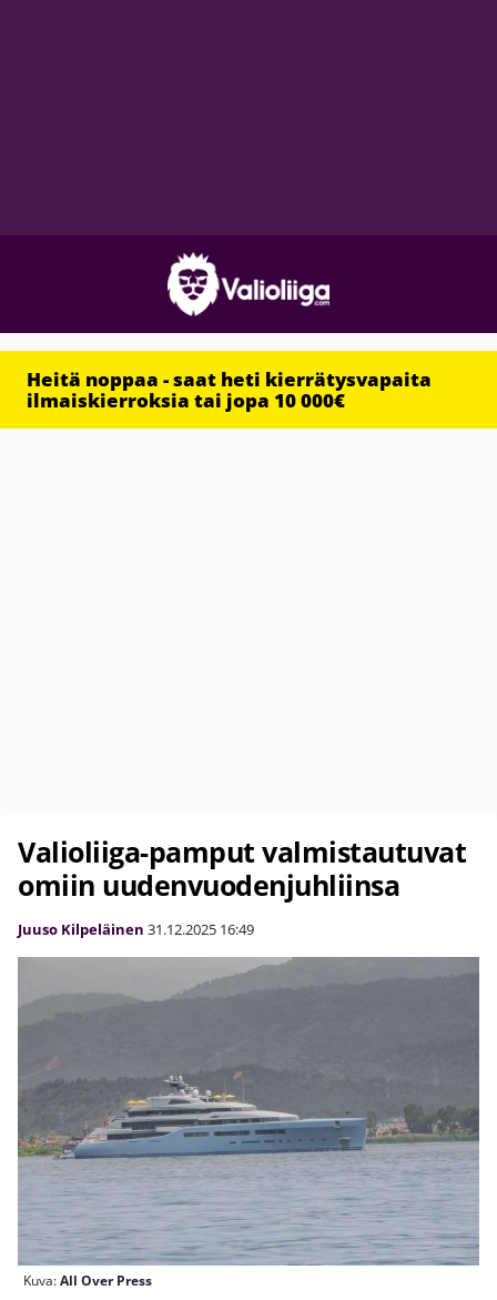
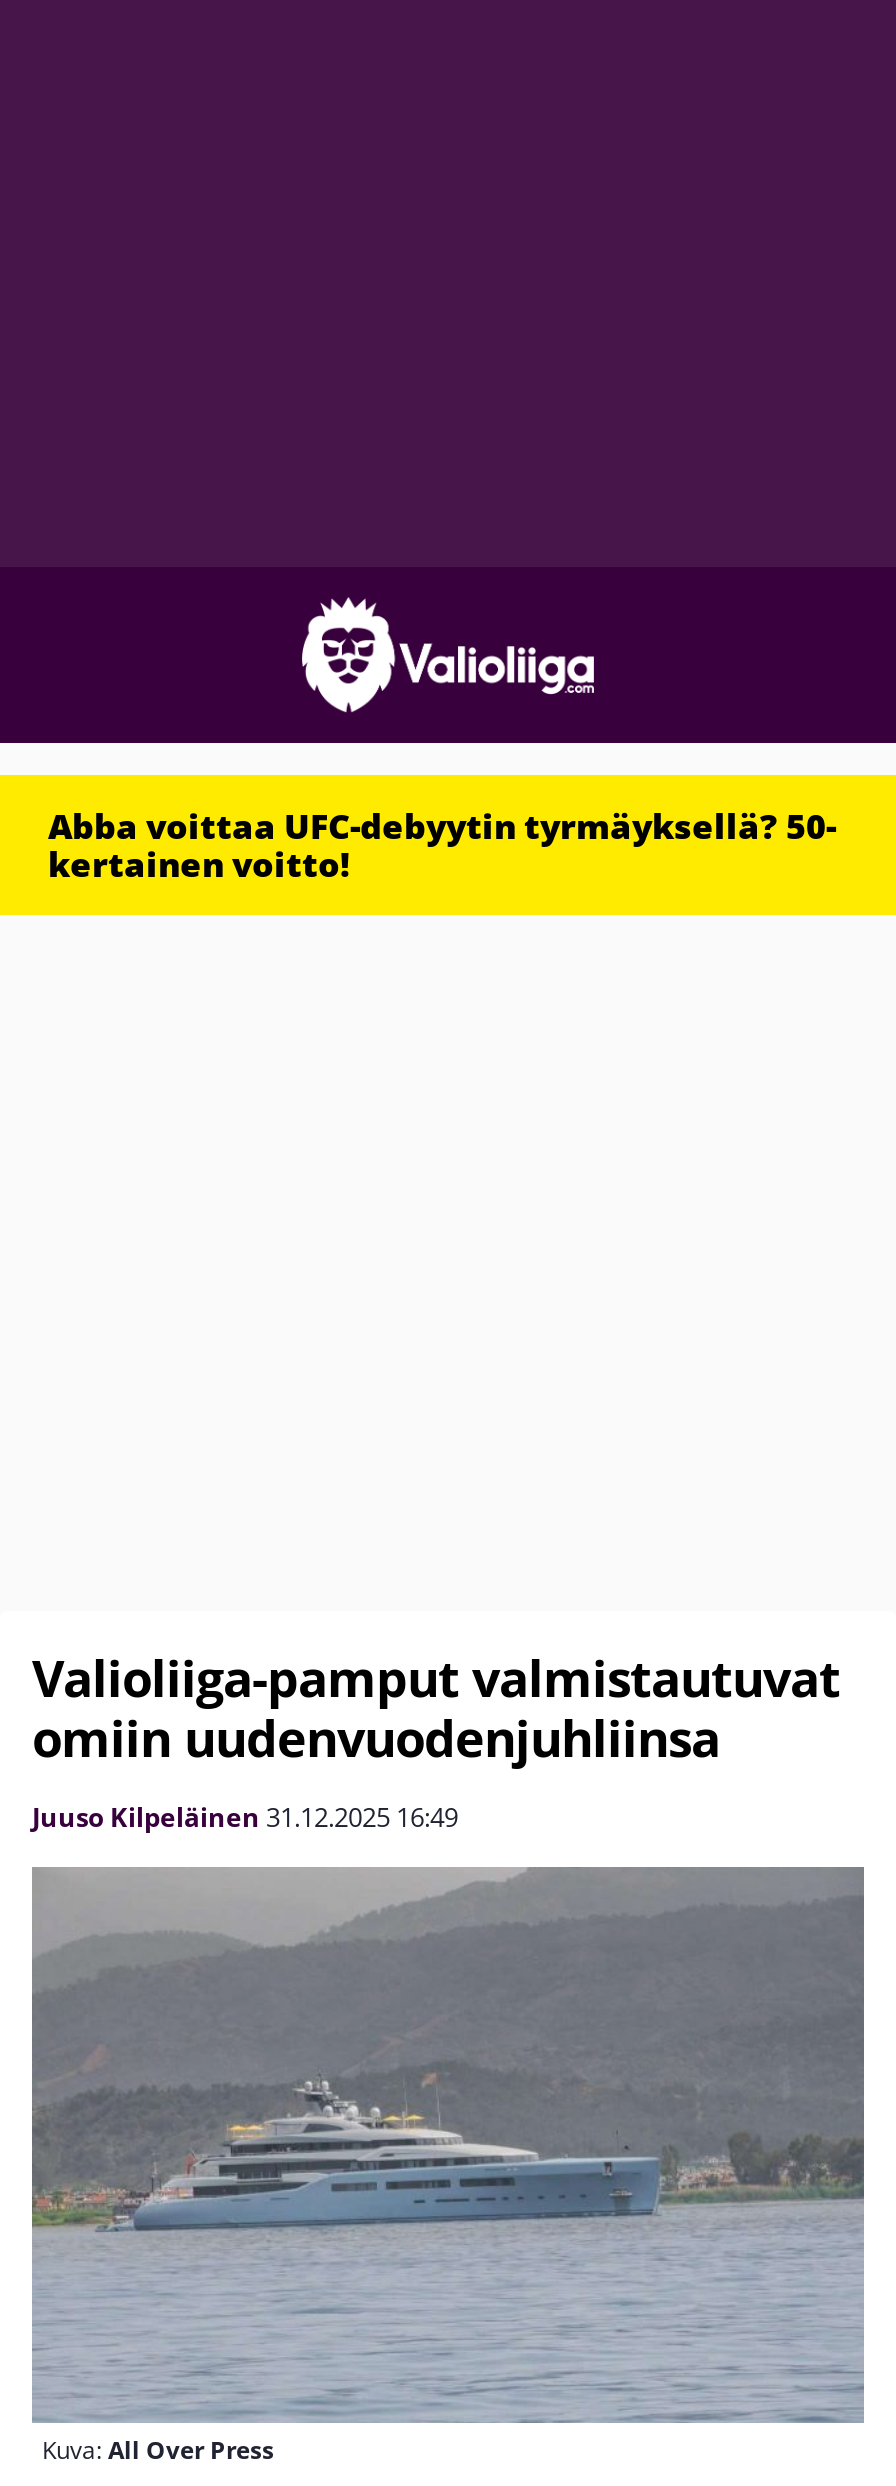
[27,366,432,413] Heitä noppaa - saat heti kierrätysvapaita | ilmaiskierroksia tai jopa 10 000€ -> [48,803,836,887] Abba voittaa UFC-debyytin tyrmäyksellä? 50- | kertainen voitto!

